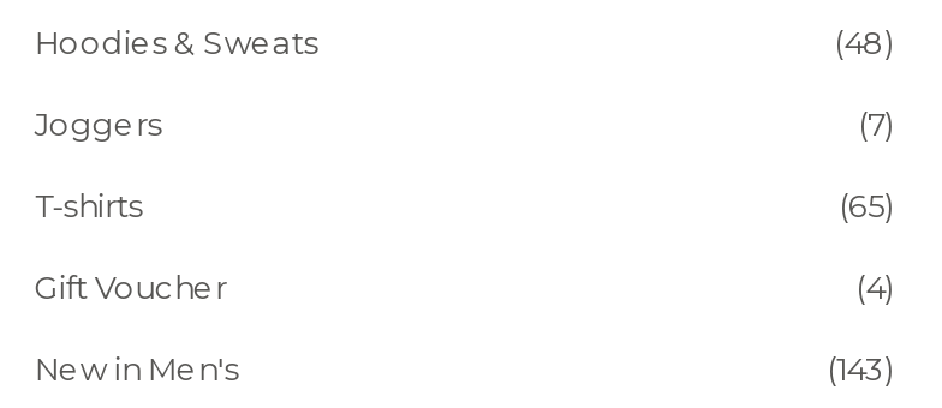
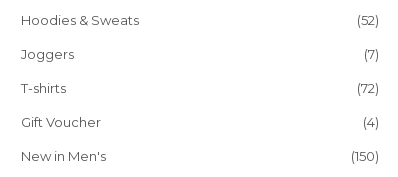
[834,23,894,61] (48) -> [357,12,379,28] (52)
[839,186,894,224] (65) -> [357,80,379,96] (72)
[827,349,894,388] (143) -> [351,148,379,164] (150)

